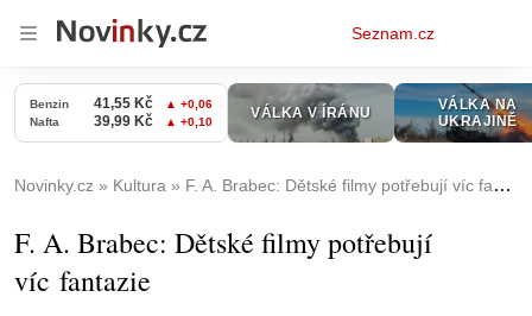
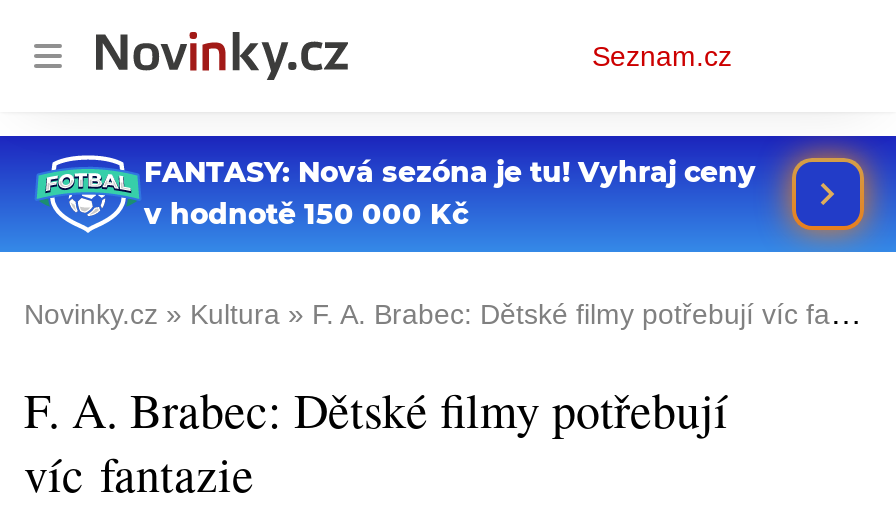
[4,81,528,148] [image] -> [6,134,890,254] [image]

